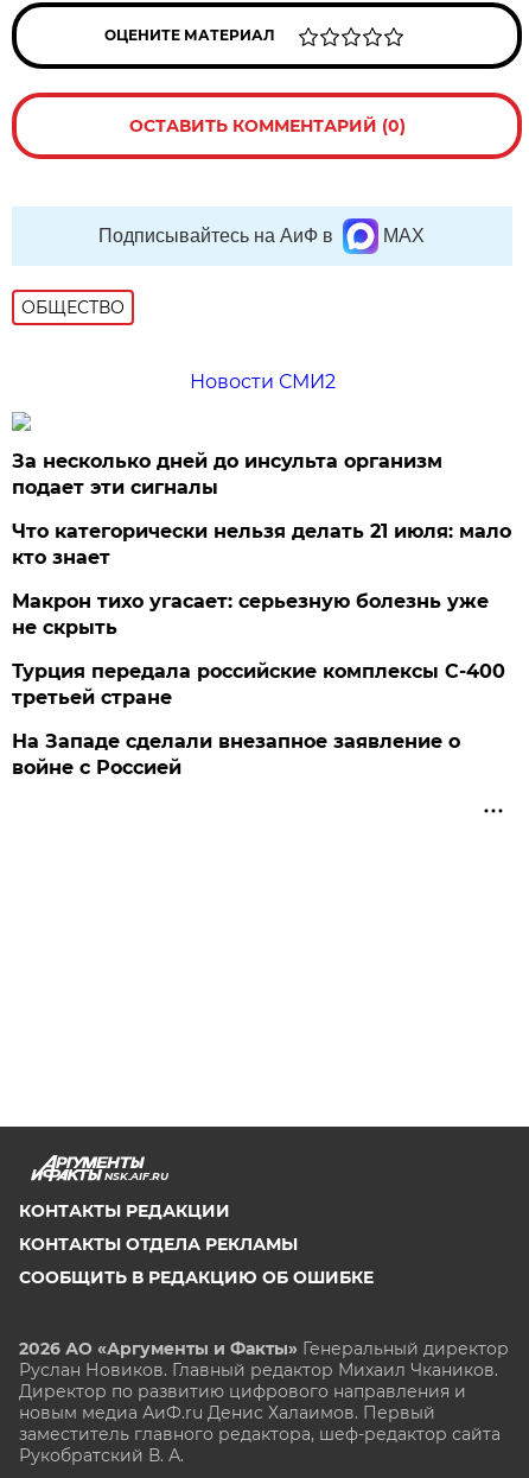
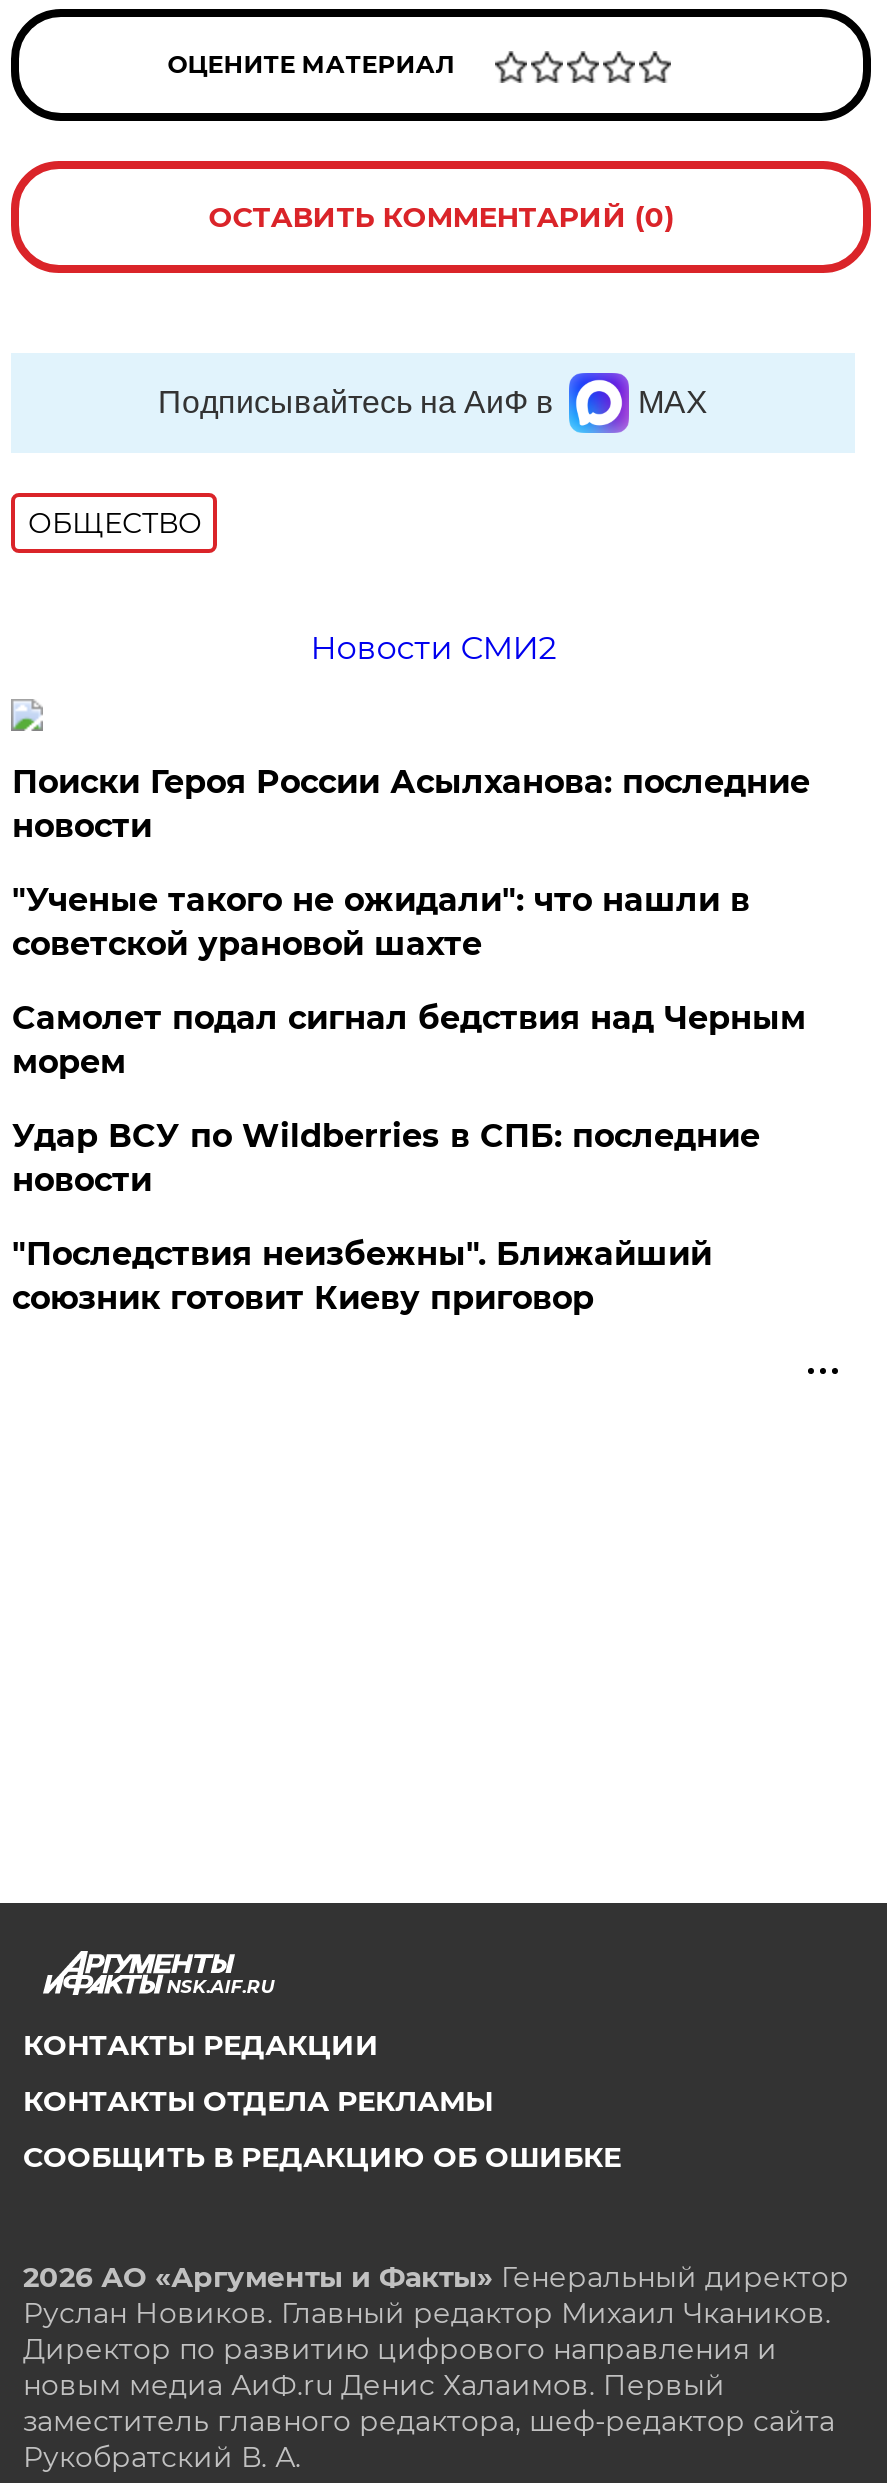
[12,450,443,499] За несколько дней до инсульта организм | подает эти сигналы -> [12,763,810,845] Поиски Героя России Асылханова: последние | новости
[12,520,512,569] Что категорически нельзя делать 21 июля: мало | кто знает -> [12,881,750,963] "Ученые такого не ожидали": что нашли в | советской урановой шахте
[12,590,489,639] Макрон тихо угасает: серьезную болезнь уже | не скрыть -> [12,999,806,1081] Самолет подал сигнал бедствия над Черным | морем
[12,660,506,709] Турция передала российские комплексы С-400 | третьей стране -> [12,1117,760,1199] Удар ВСУ по Wildberries в СПБ: последние | новости
[12,730,461,779] На Западе сделали внезапное заявление о | войне с Россией -> [12,1235,712,1317] "Последствия неизбежны". Ближайший | союзник готовит Киеву приговор

